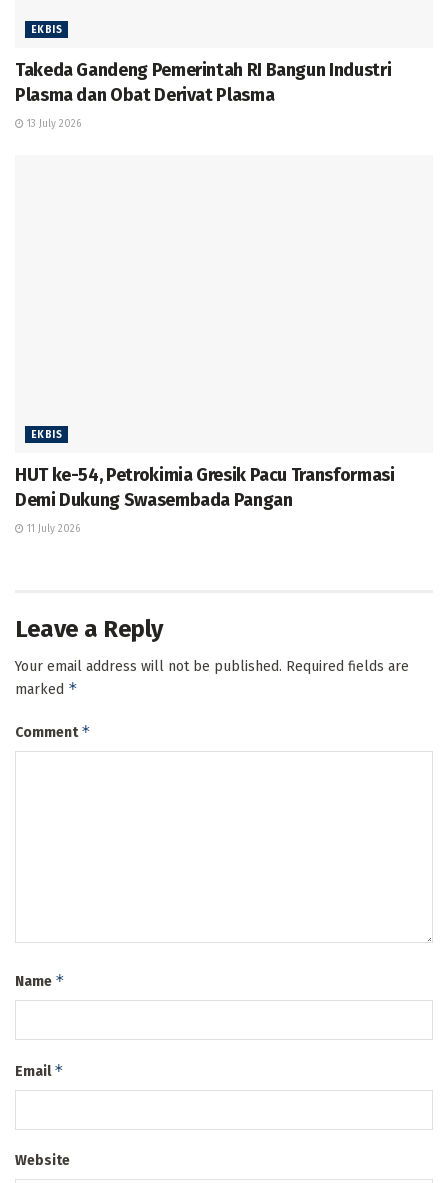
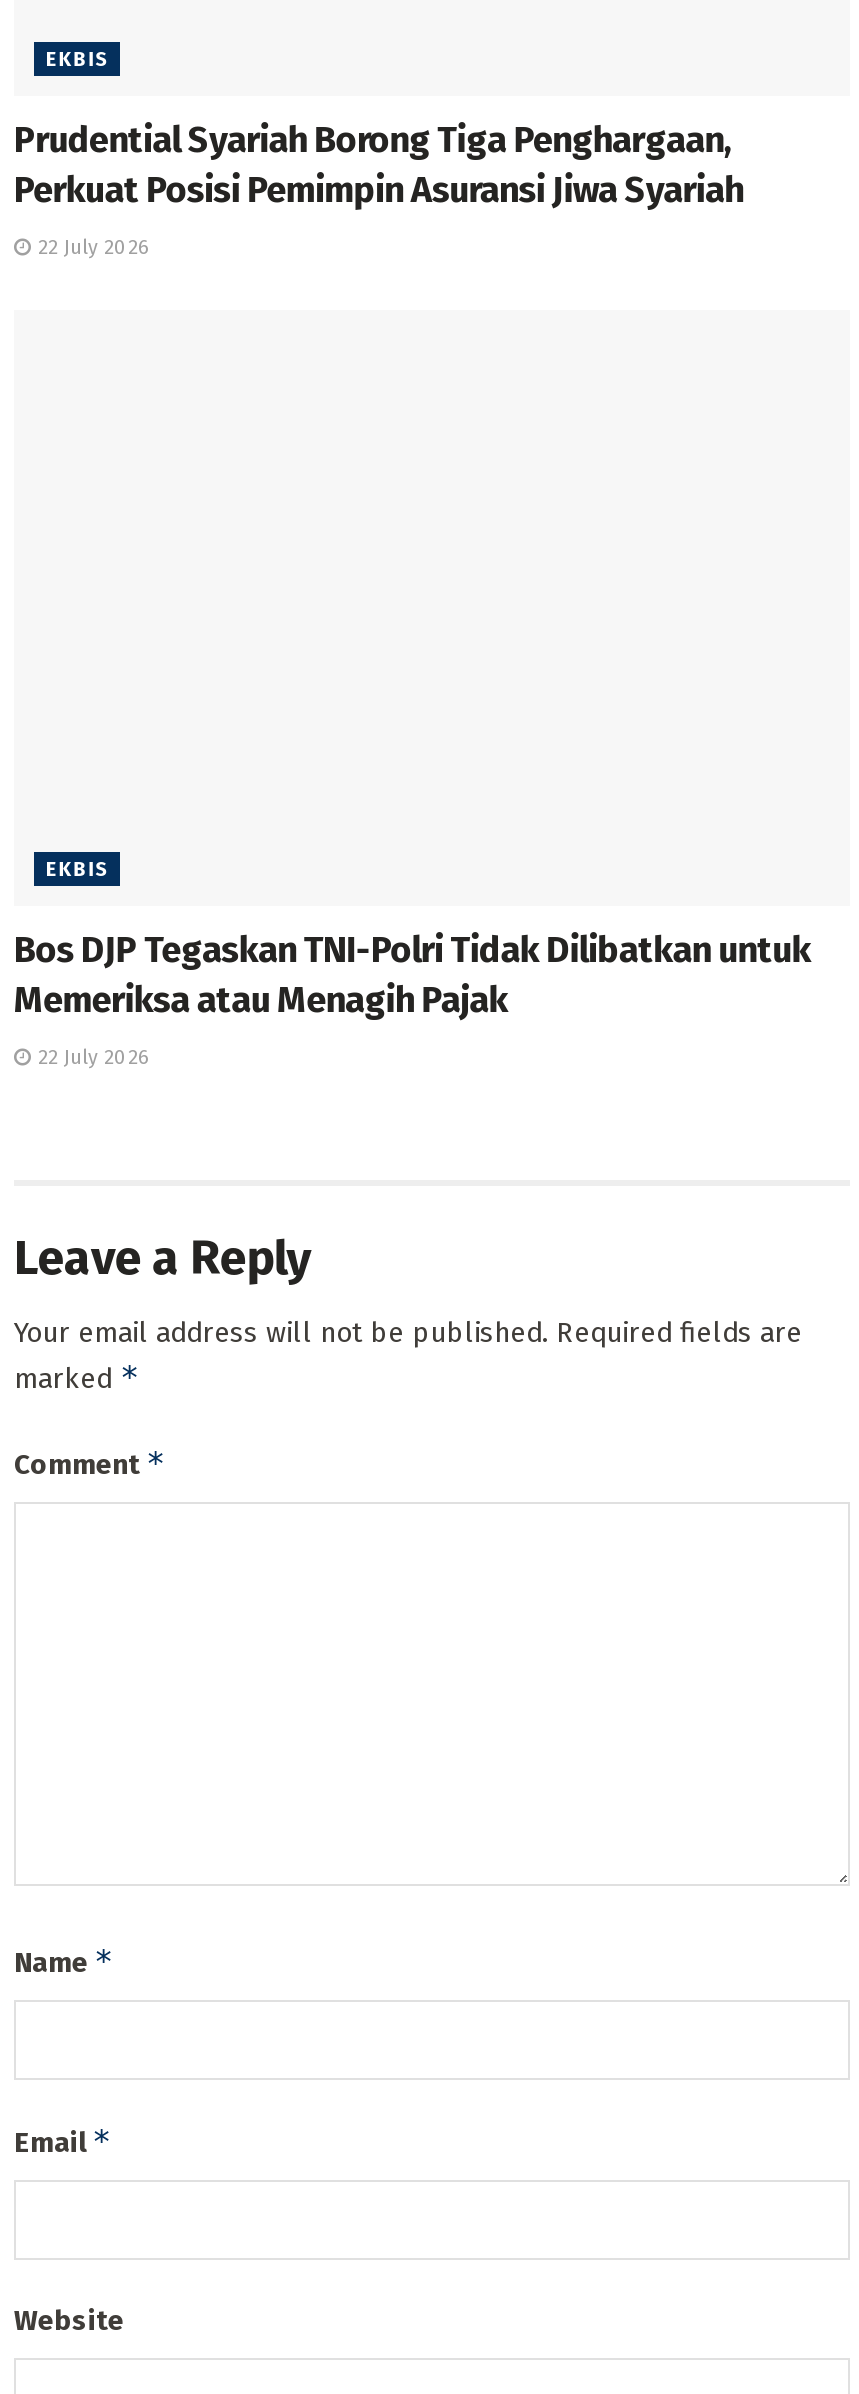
[15,58,391,105] Takeda Gandeng Pemerintah RI Bangun Industri | Plasma dan Obat Derivat Plasma -> [14,117,744,211] Prudential Syariah Borong Tiga Penghargaan, | Perkuat Posisi Pemimpin Asuransi Jiwa Syariah
[24,117,81,129] 13 July 2026 -> [32,235,148,259] 22 July 2026
[15,464,394,511] HUT ke-54, Petrokimia Gresik Pacu Transformasi | Demi Dukung Swasembada Pangan -> [14,929,811,1023] Bos DJP Tegaskan TNI-Polri Tidak Dilibatkan untuk | Memeriksa atau Menagih Pajak
[24,523,80,535] 11 July 2026 -> [32,1047,148,1071] 22 July 2026

